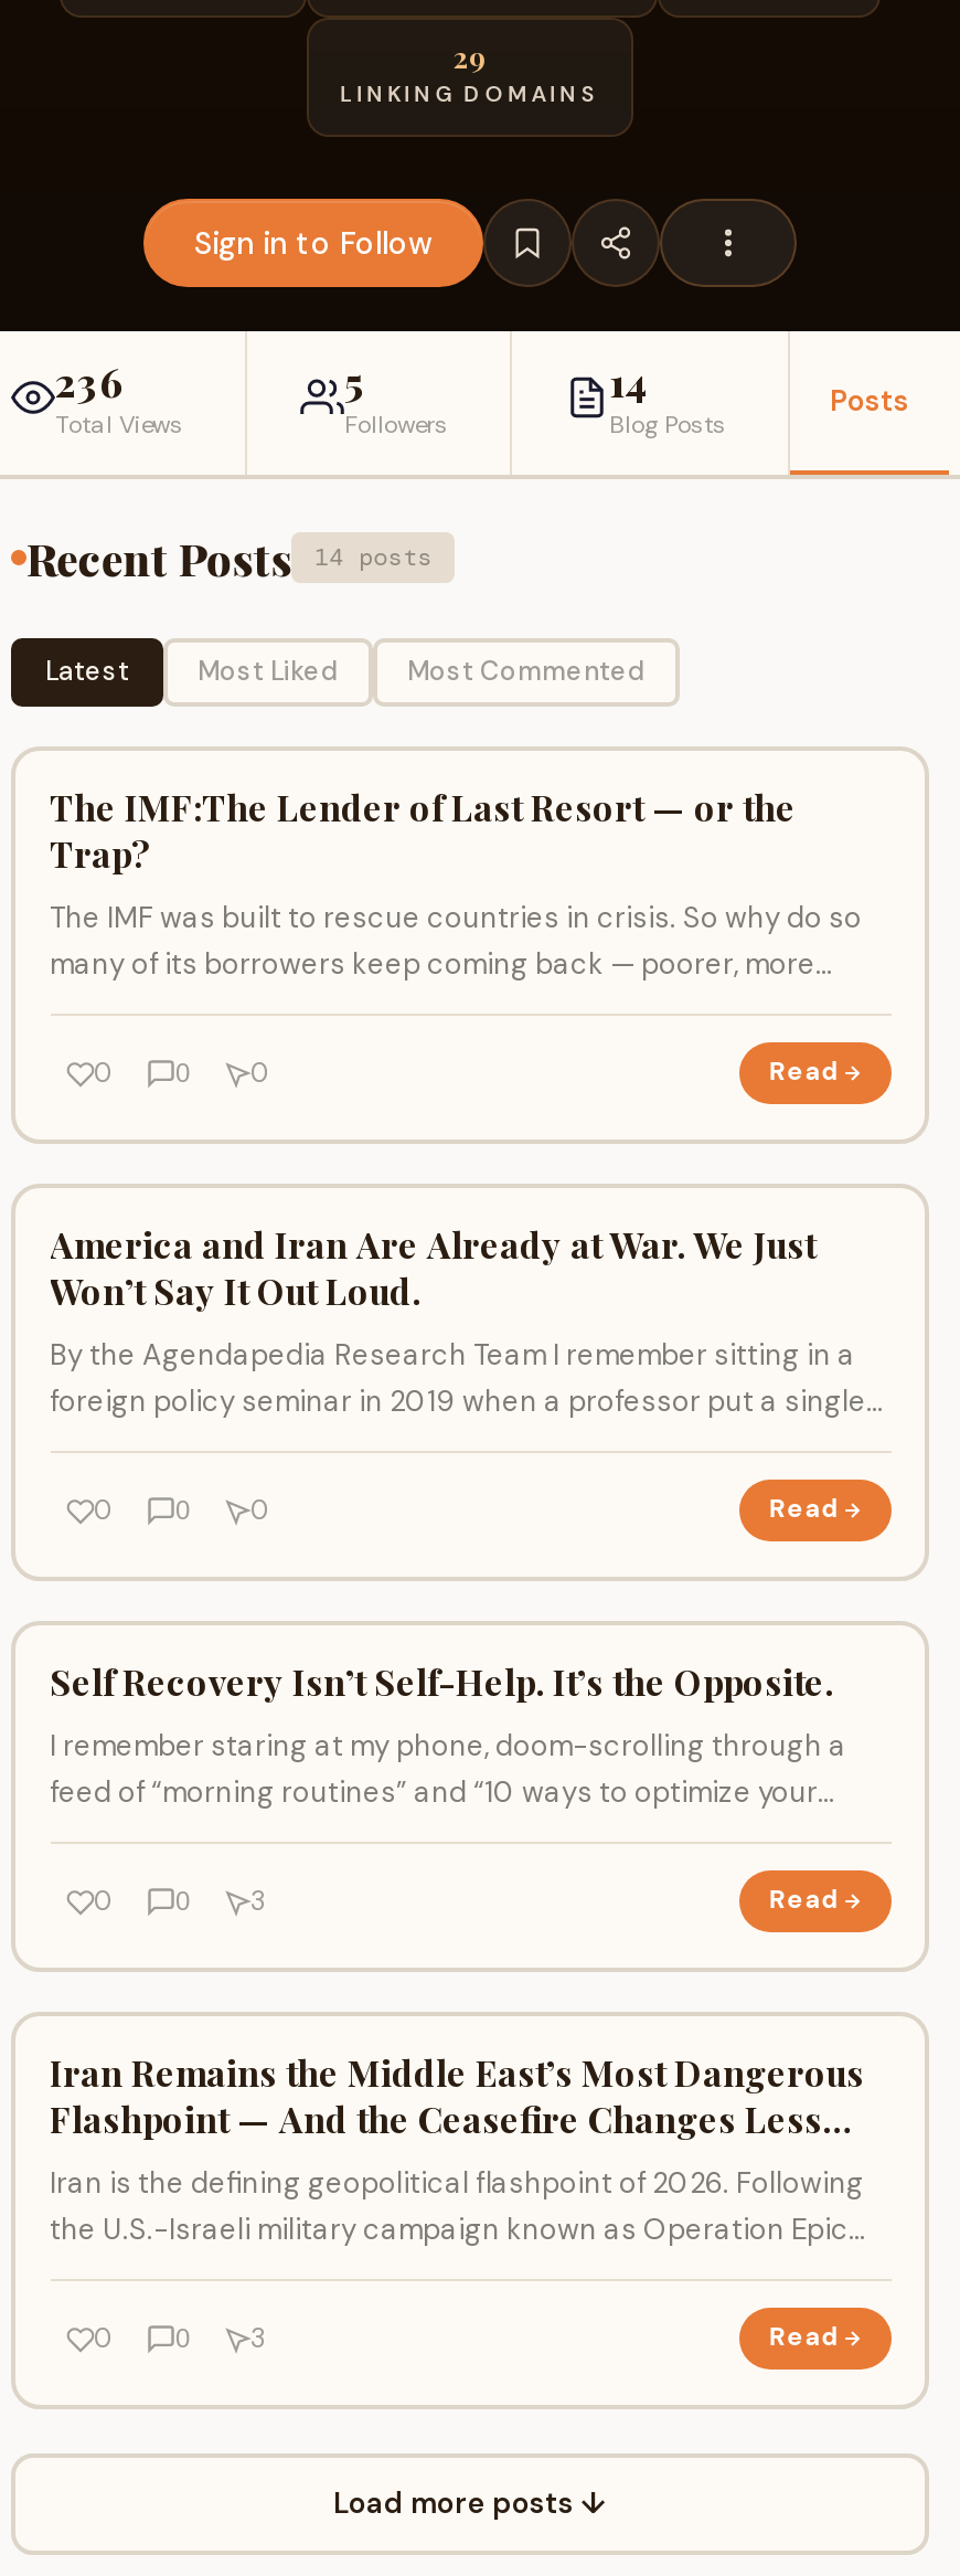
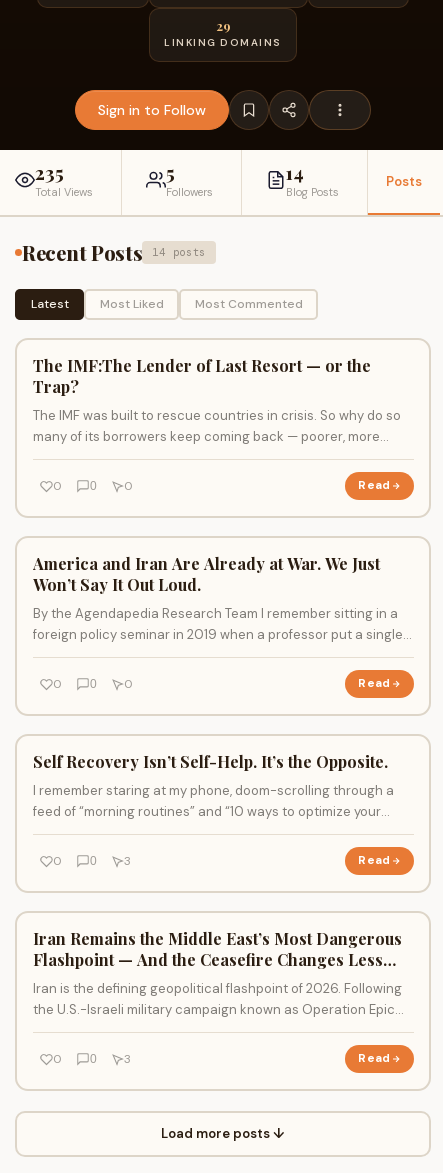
[55,356,124,409] 236 -> [35,161,64,185] 235

